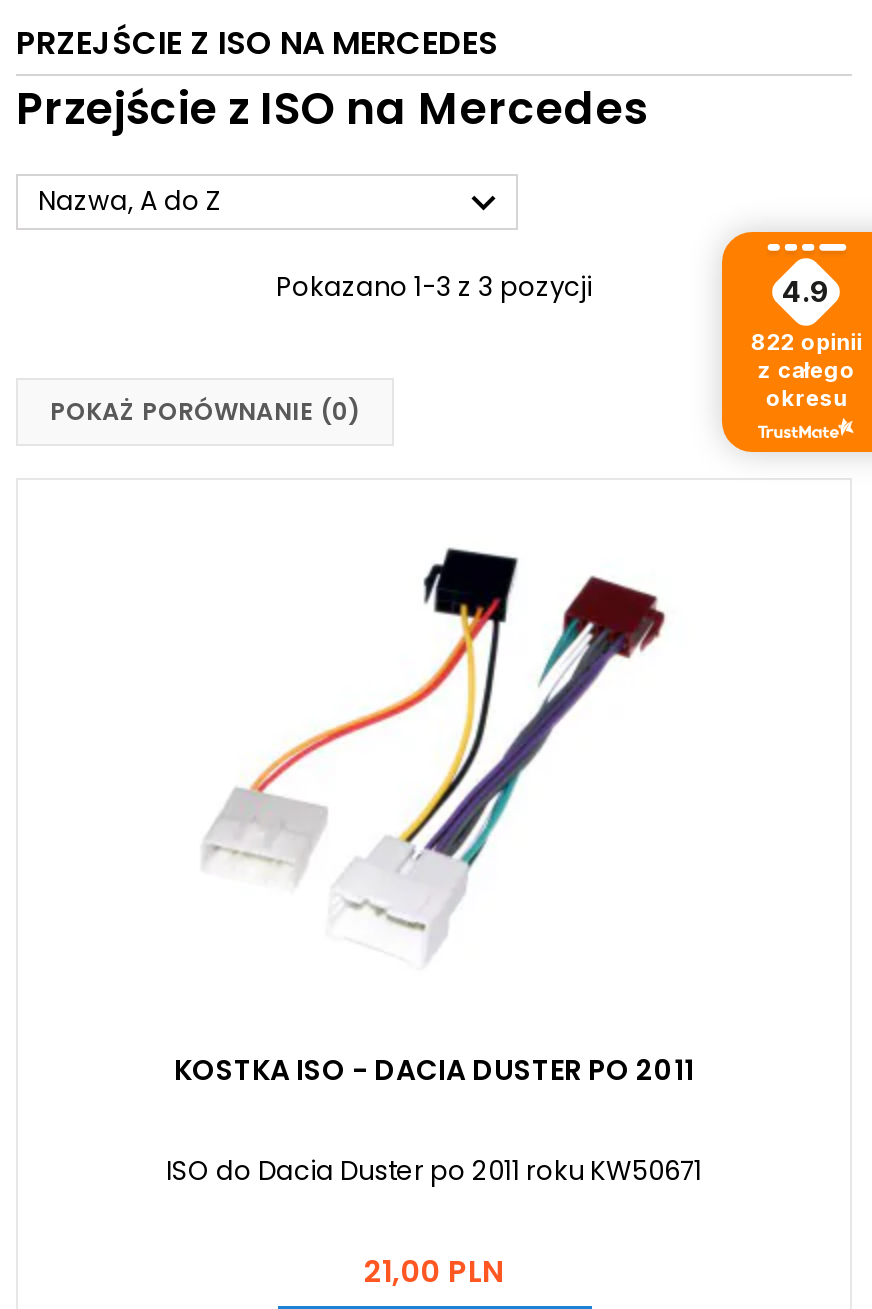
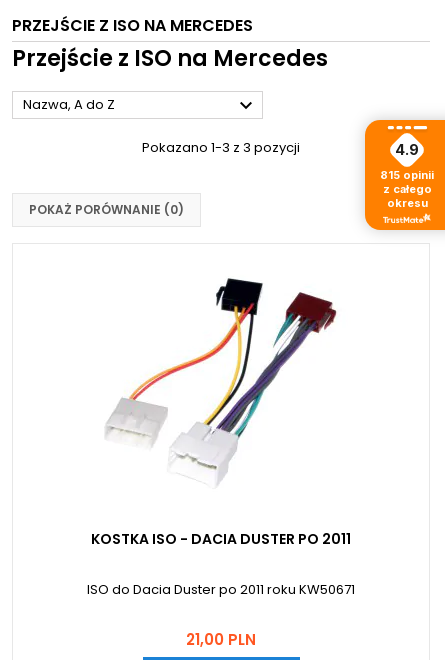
[751,327,863,355] 822 opinii -> [380,168,434,182] 815 opinii

